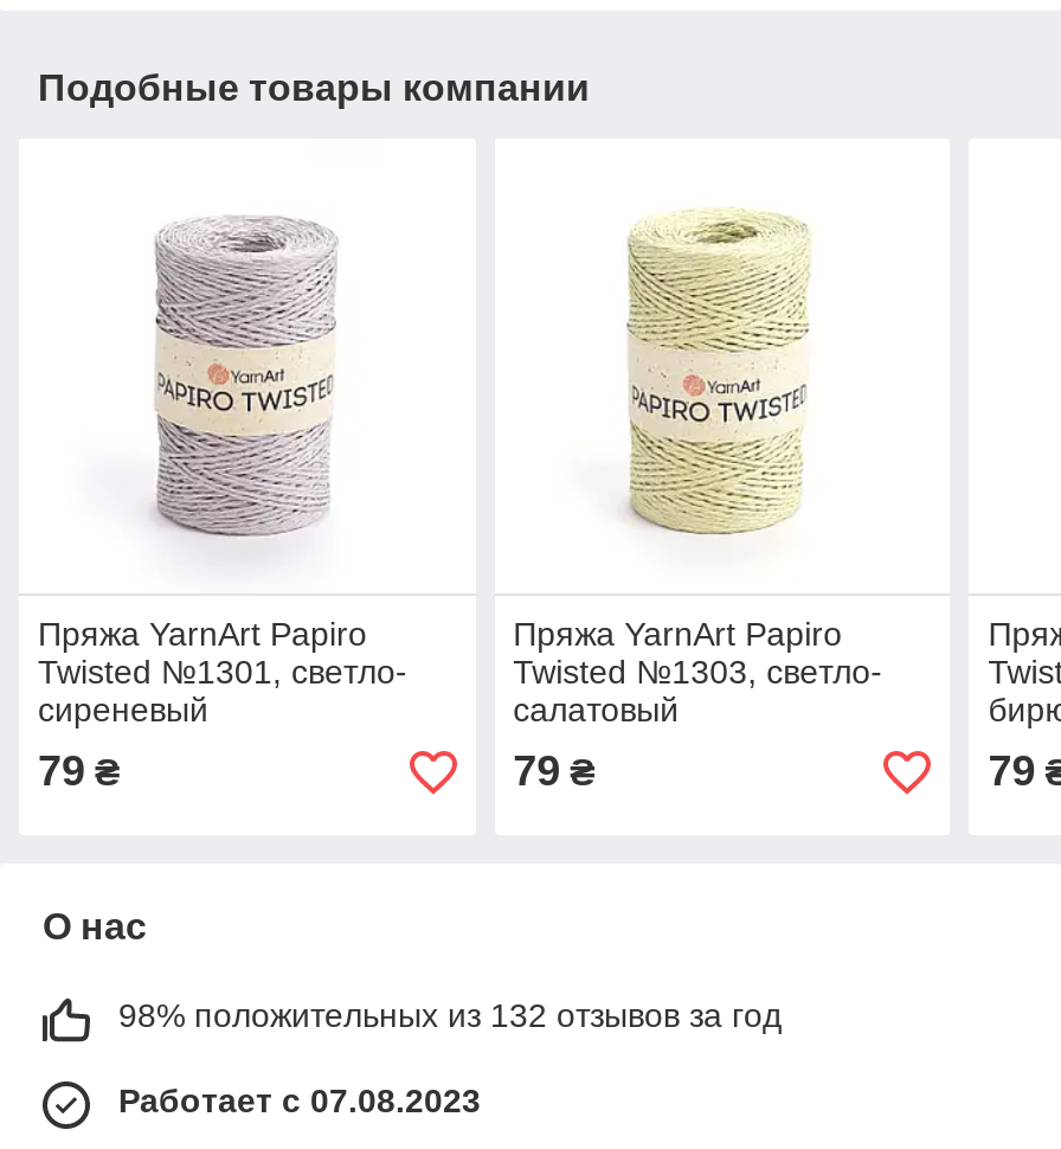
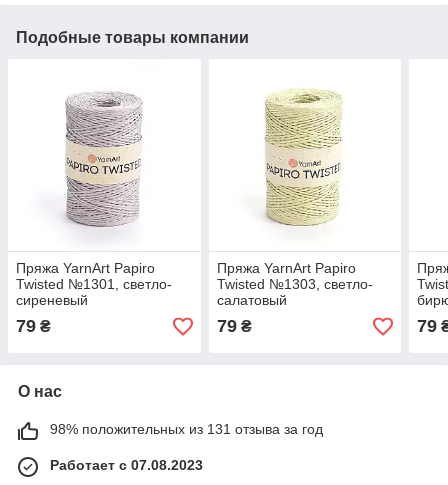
[118,997,782,1035] 98% положительных из 132 отзывов за год -> [50,421,323,437] 98% положительных из 131 отзыва за год

